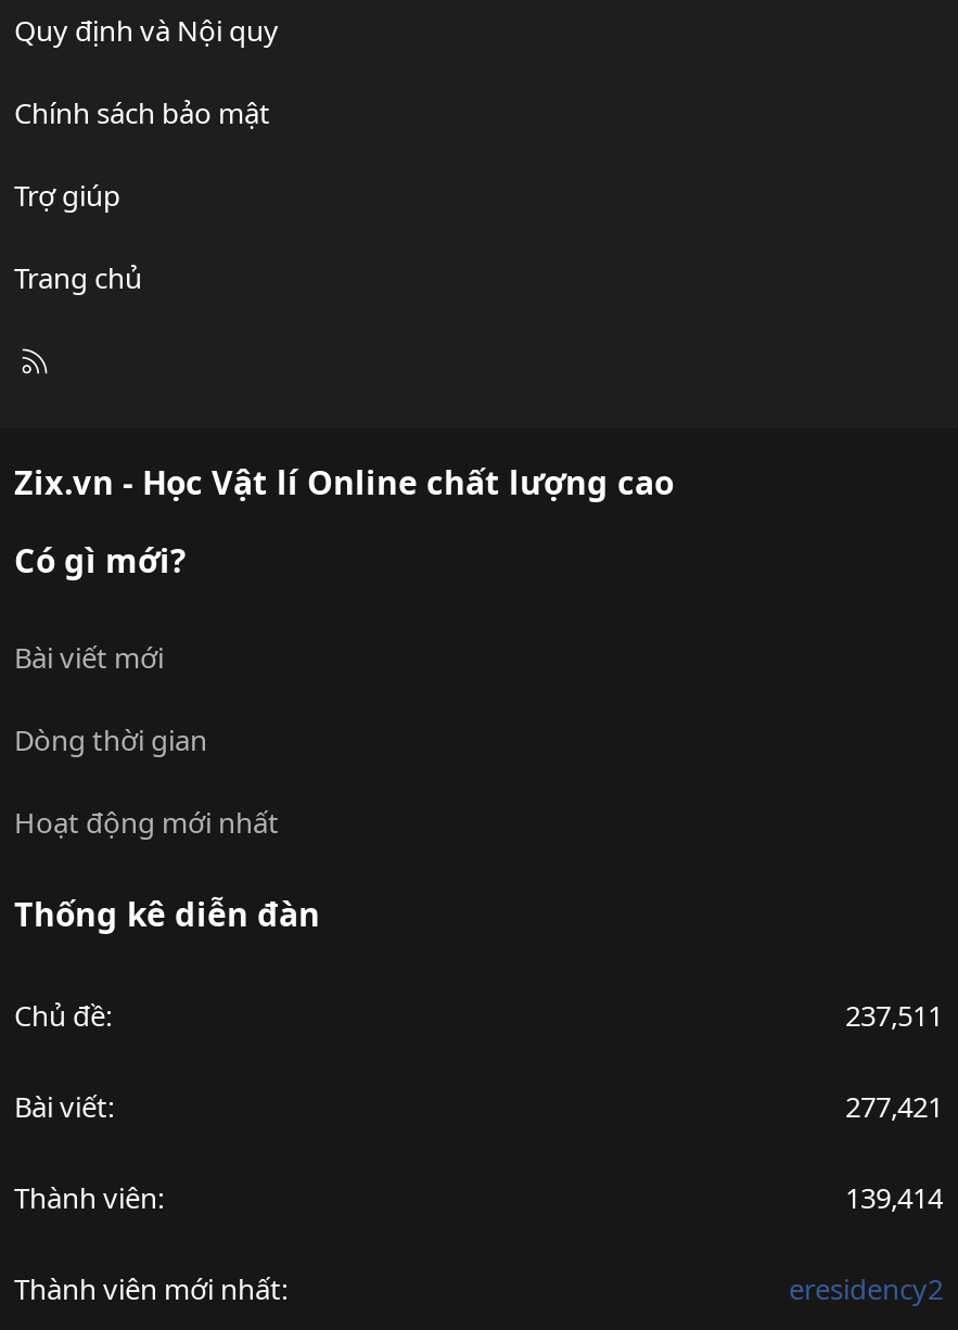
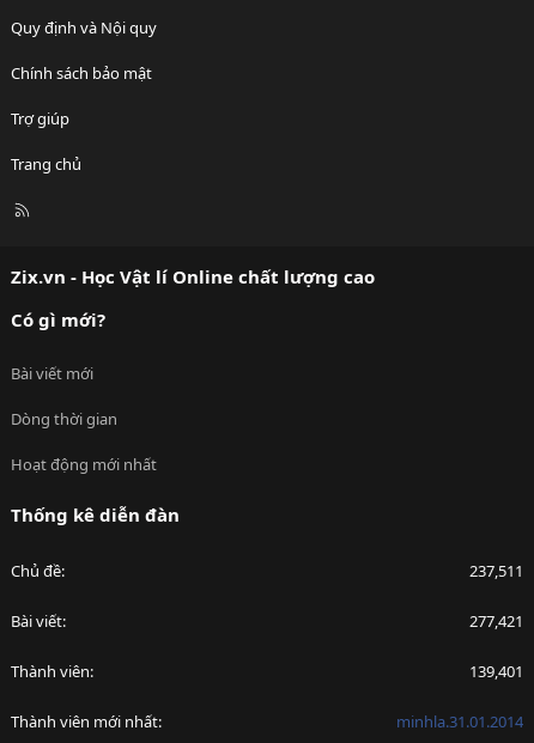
[845,1179,943,1218] 139,414 -> [469,661,523,682] 139,401
[789,1270,943,1309] eresidency2 -> [396,711,523,733] minhla.31.01.2014

